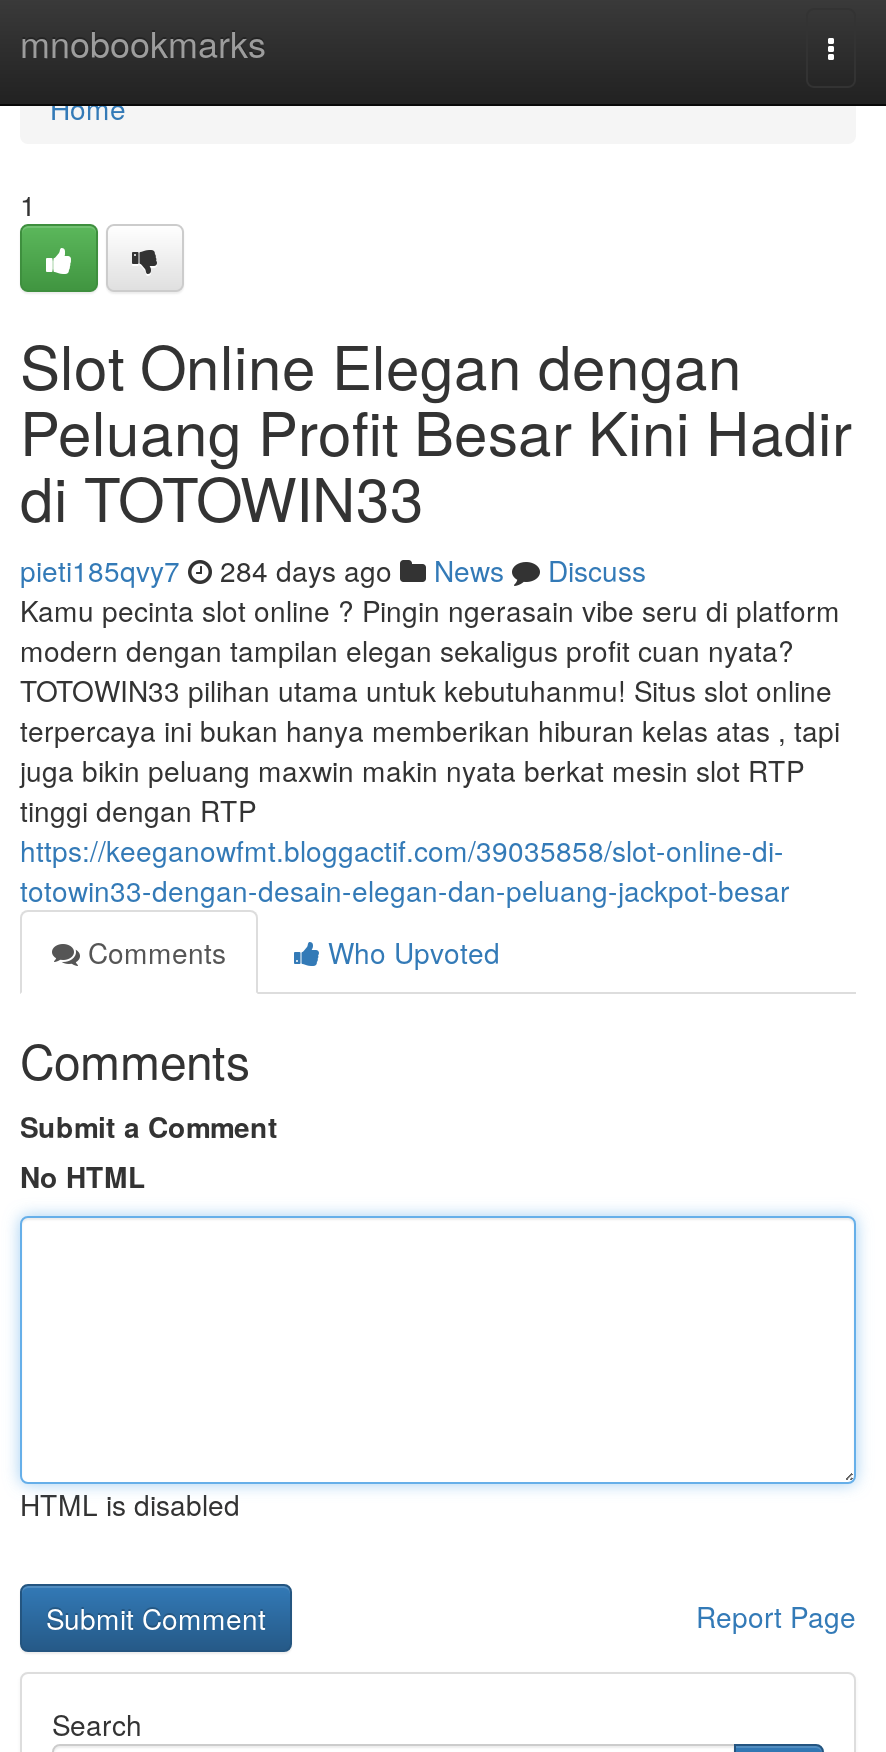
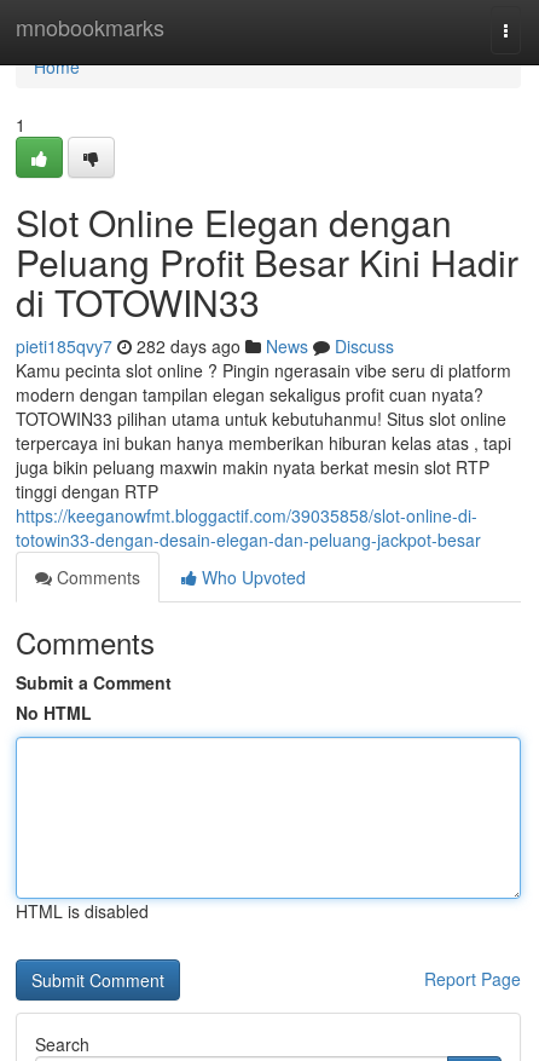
[20,550,646,590] pieti185qvy7 284 days ago News Discuss -> [16,334,394,358] pieti185qvy7 282 days ago News Discuss

